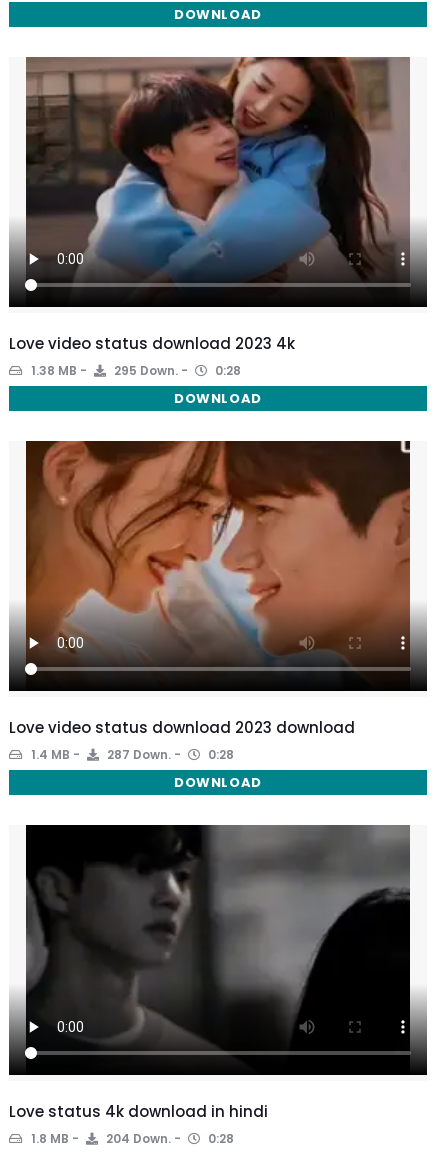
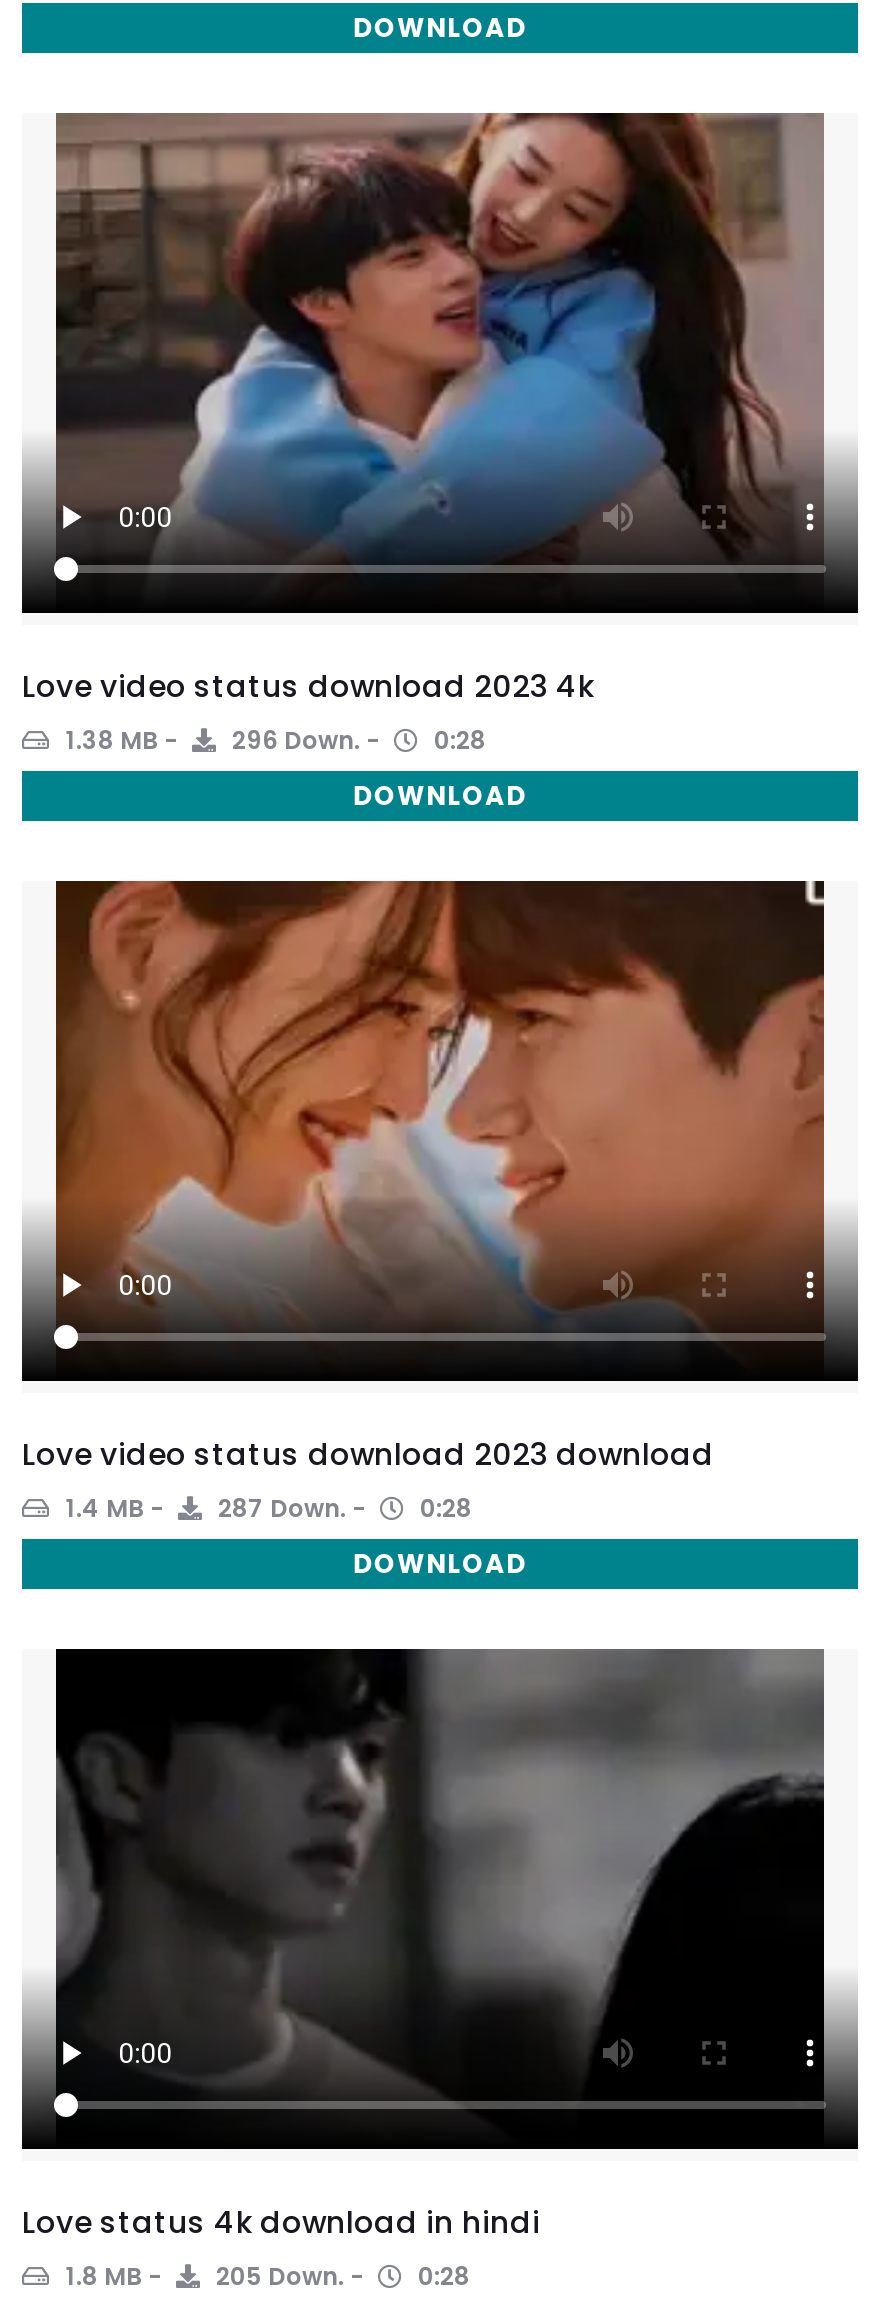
[28,362,241,379] 1.38 MB 295 Down. 0:28 -> [60,723,486,757] 1.38 MB 296 Down. 0:28
[28,1130,234,1147] 1.8 MB 204 Down. 0:28 -> [60,2259,470,2293] 1.8 MB 205 Down. 0:28

